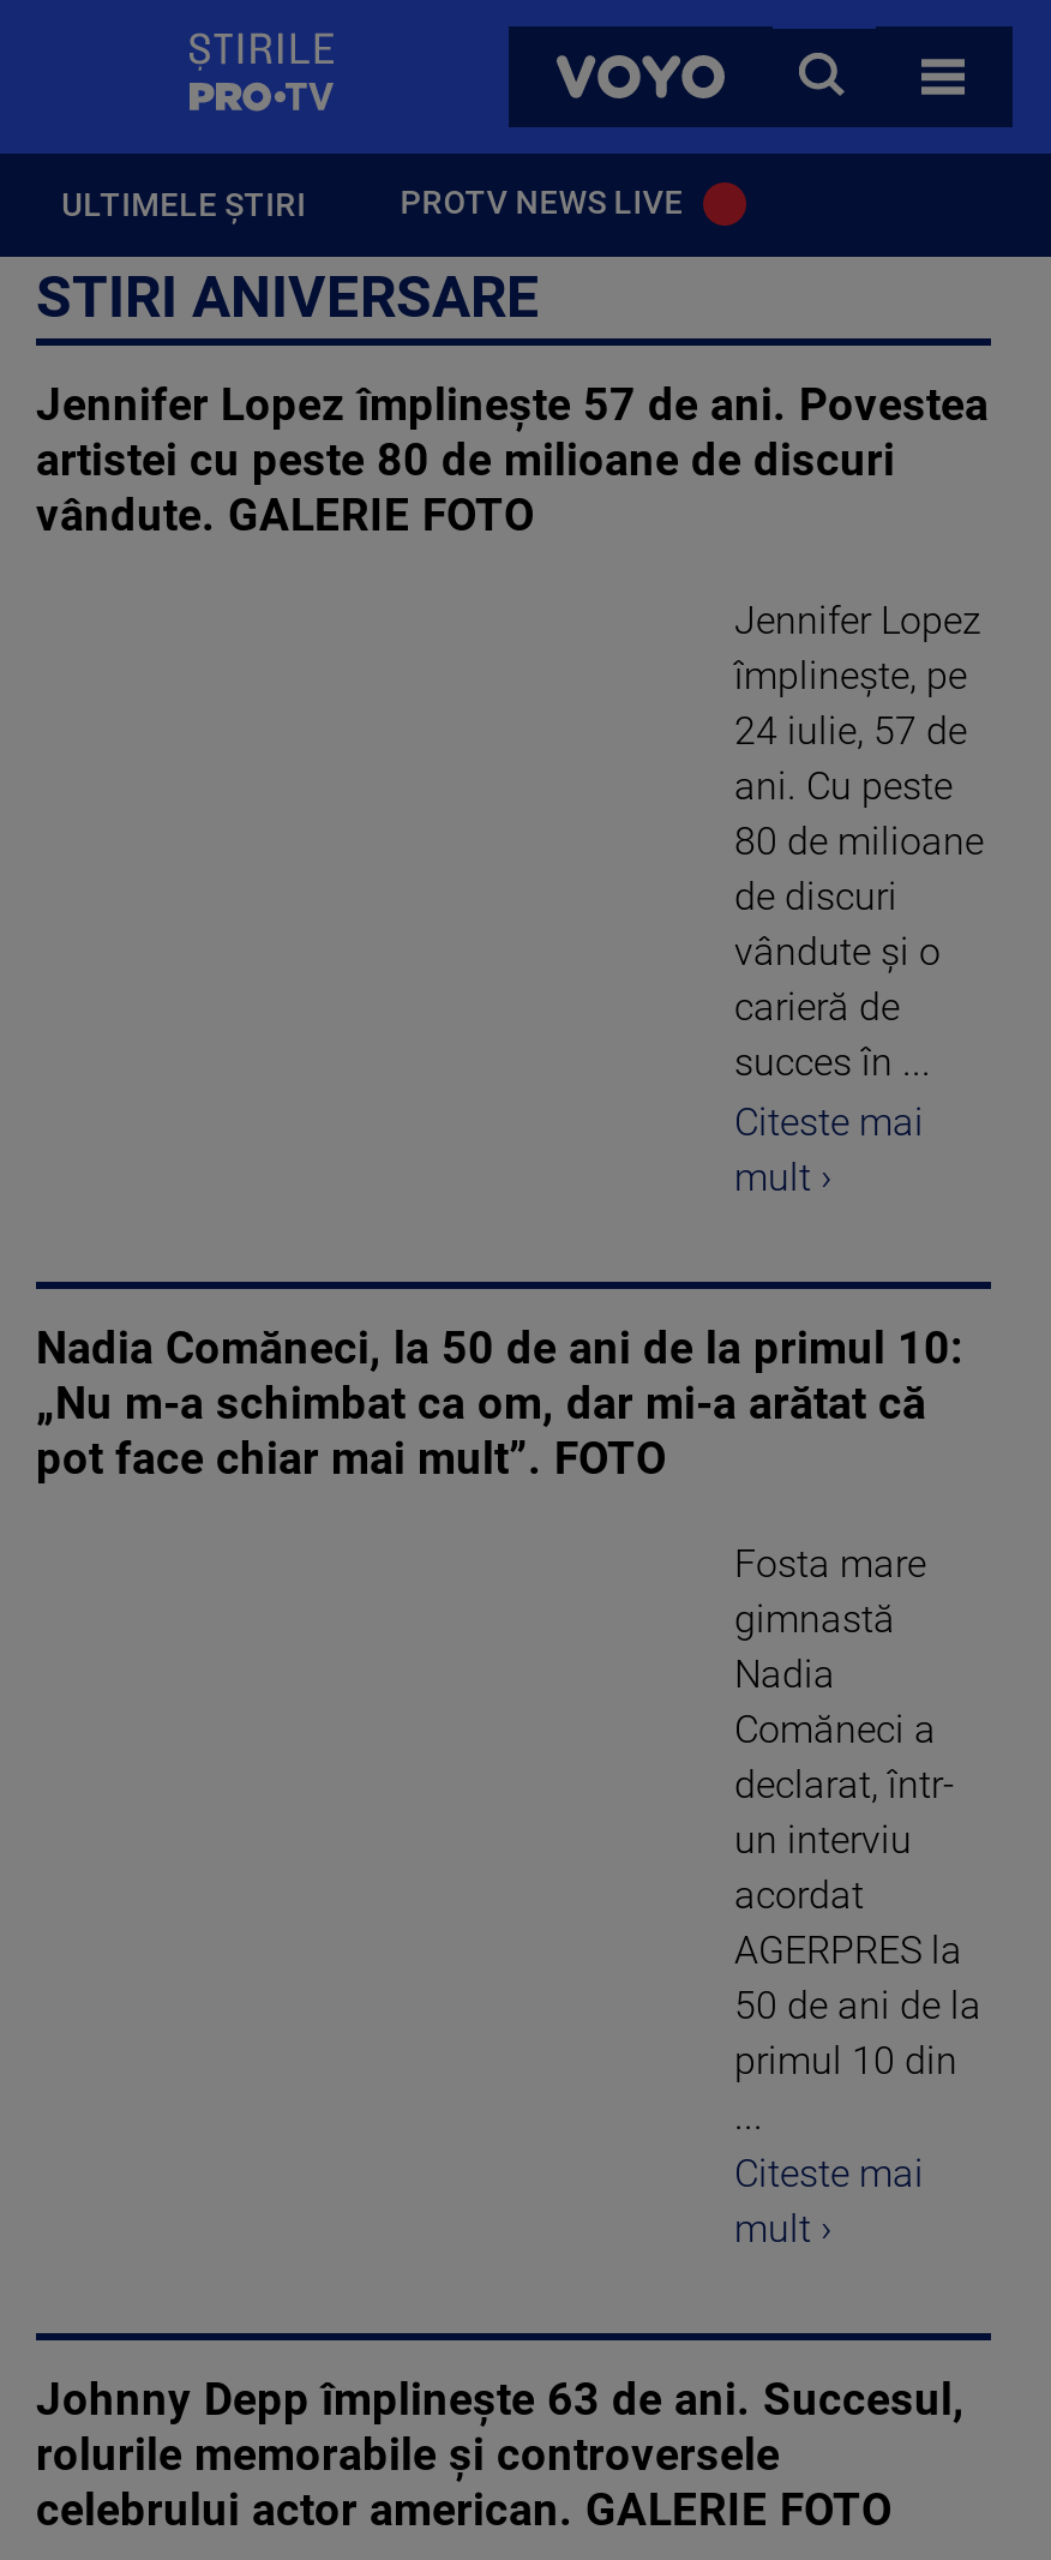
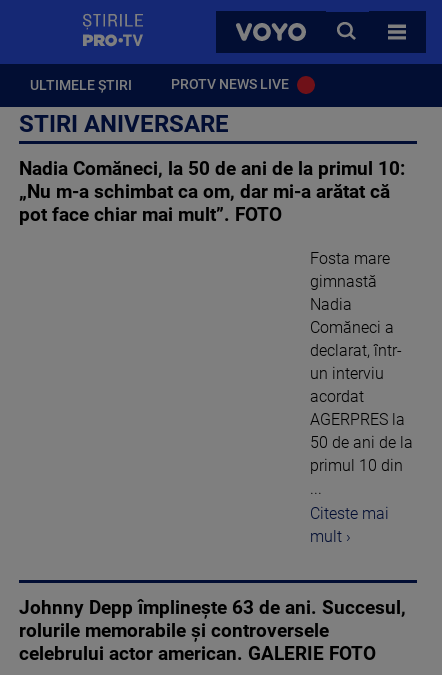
[36,379,989,1199] Jennifer Lopez împlinește 57 de ani. Povestea | artistei cu peste 80 de milioane de discuri | vândute. GALERIE FOTO | Jennifer Lopez | împlinește, pe | 24 iulie, 57 de | ani. Cu peste | 80 de milioane | de discuri | vândute și o | carieră de | succes în ... | Citeste mai | mult › -> none

